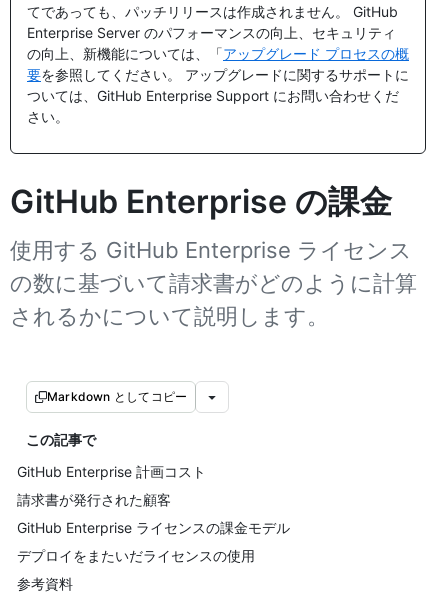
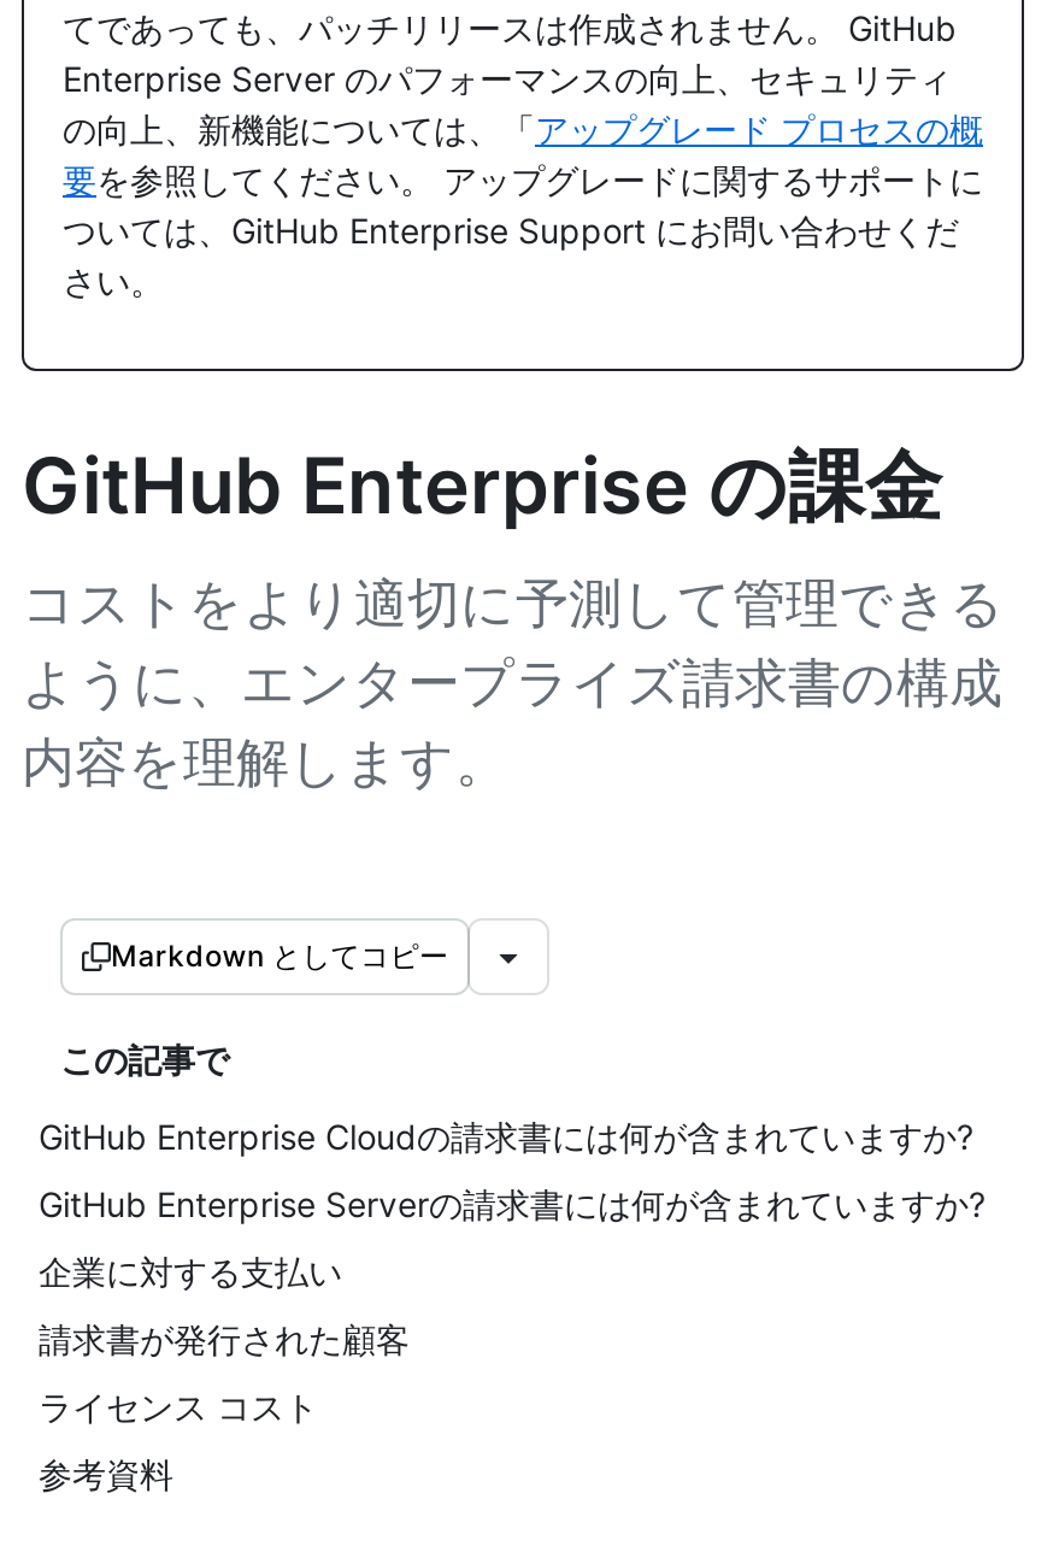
[10,237,417,329] 使用する GitHub Enterprise ライセンス | の数に基づいて請求書がどのように計算 | されるかについて説明します。 -> [22,571,1005,793] コストをより適切に予測して管理できる | ように、エンタープライズ請求書の構成 | 内容を理解します。
[17,463,206,480] GitHub Enterprise 計画コスト -> [39,1116,986,1292] GitHub Enterprise Cloudの請求書には何が含まれていますか? | GitHub Enterprise Serverの請求書には何が含まれていますか? | 企業に対する支払い
moved [17,491,171,508] -> [39,1318,410,1359]: 請求書が発行された顧客
[17,519,290,564] GitHub Enterprise ライセンスの課金モデル | デプロイをまたいだライセンスの使用 -> [39,1386,318,1427] ライセンス コスト

